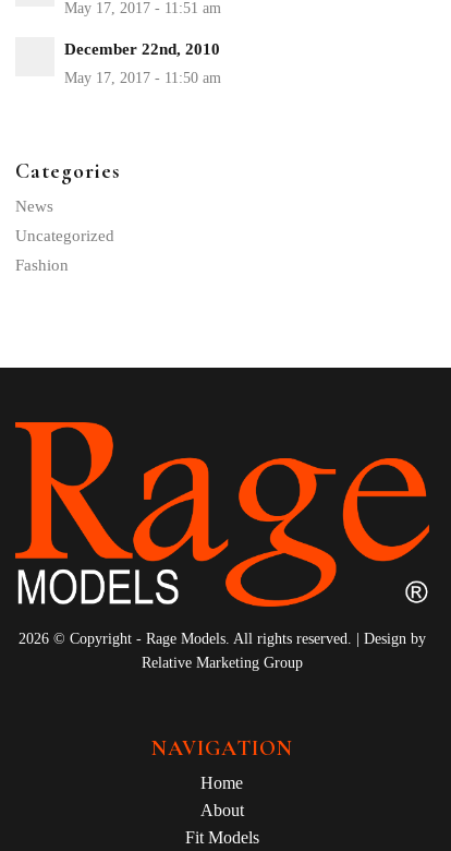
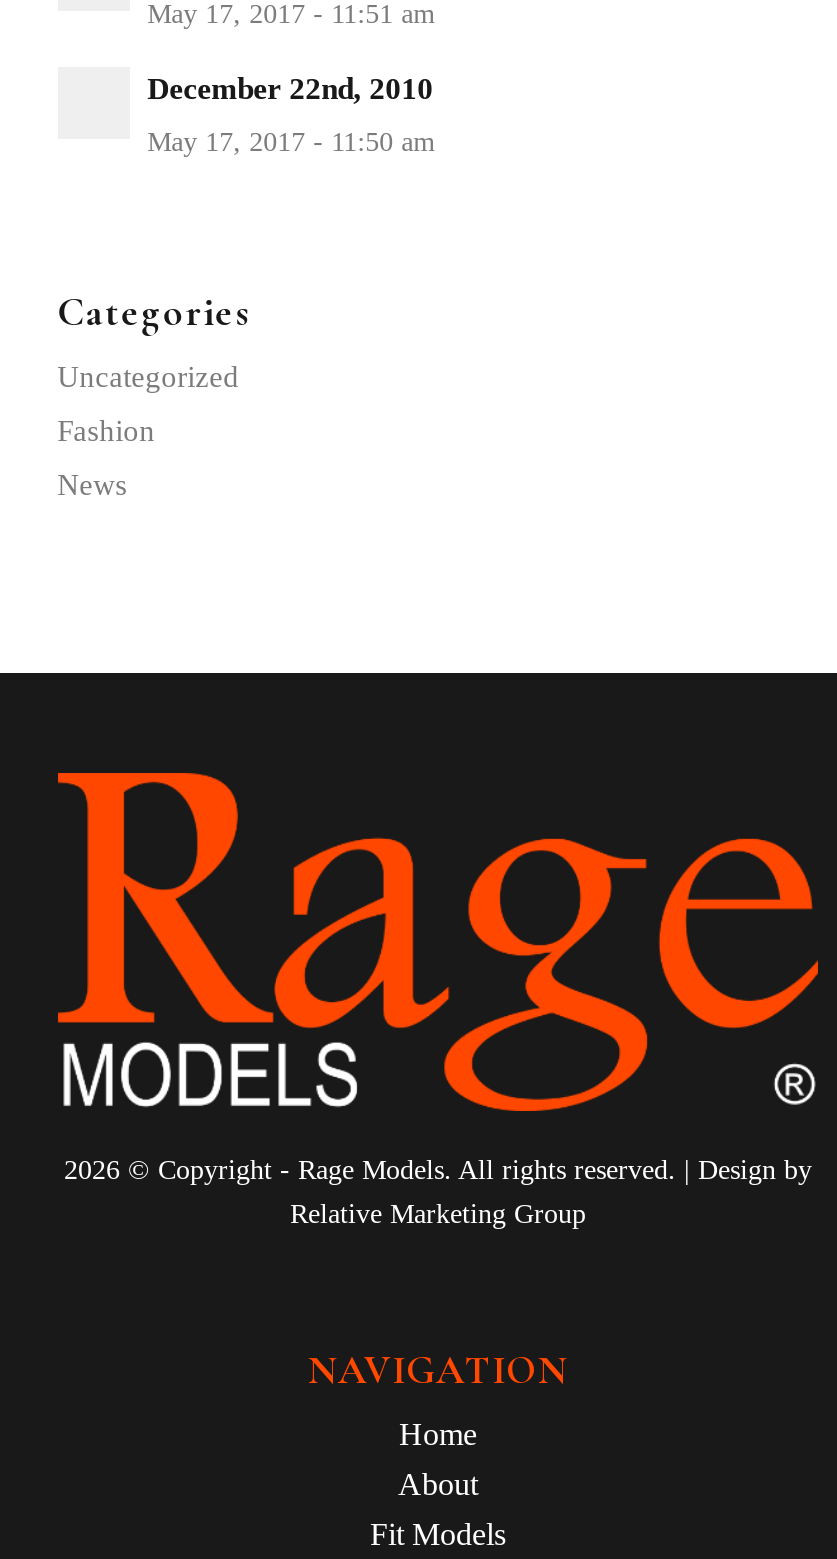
moved [15,197,53,214] -> [57,468,127,500]: News
moved [15,226,114,273] -> [57,360,239,446]: Uncategorized | Fashion

